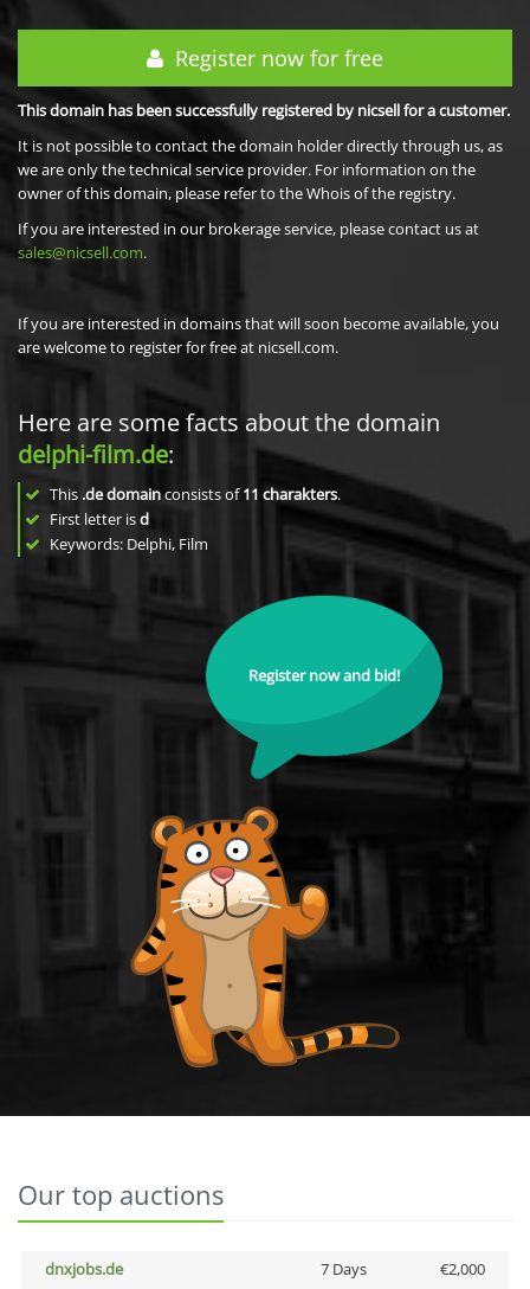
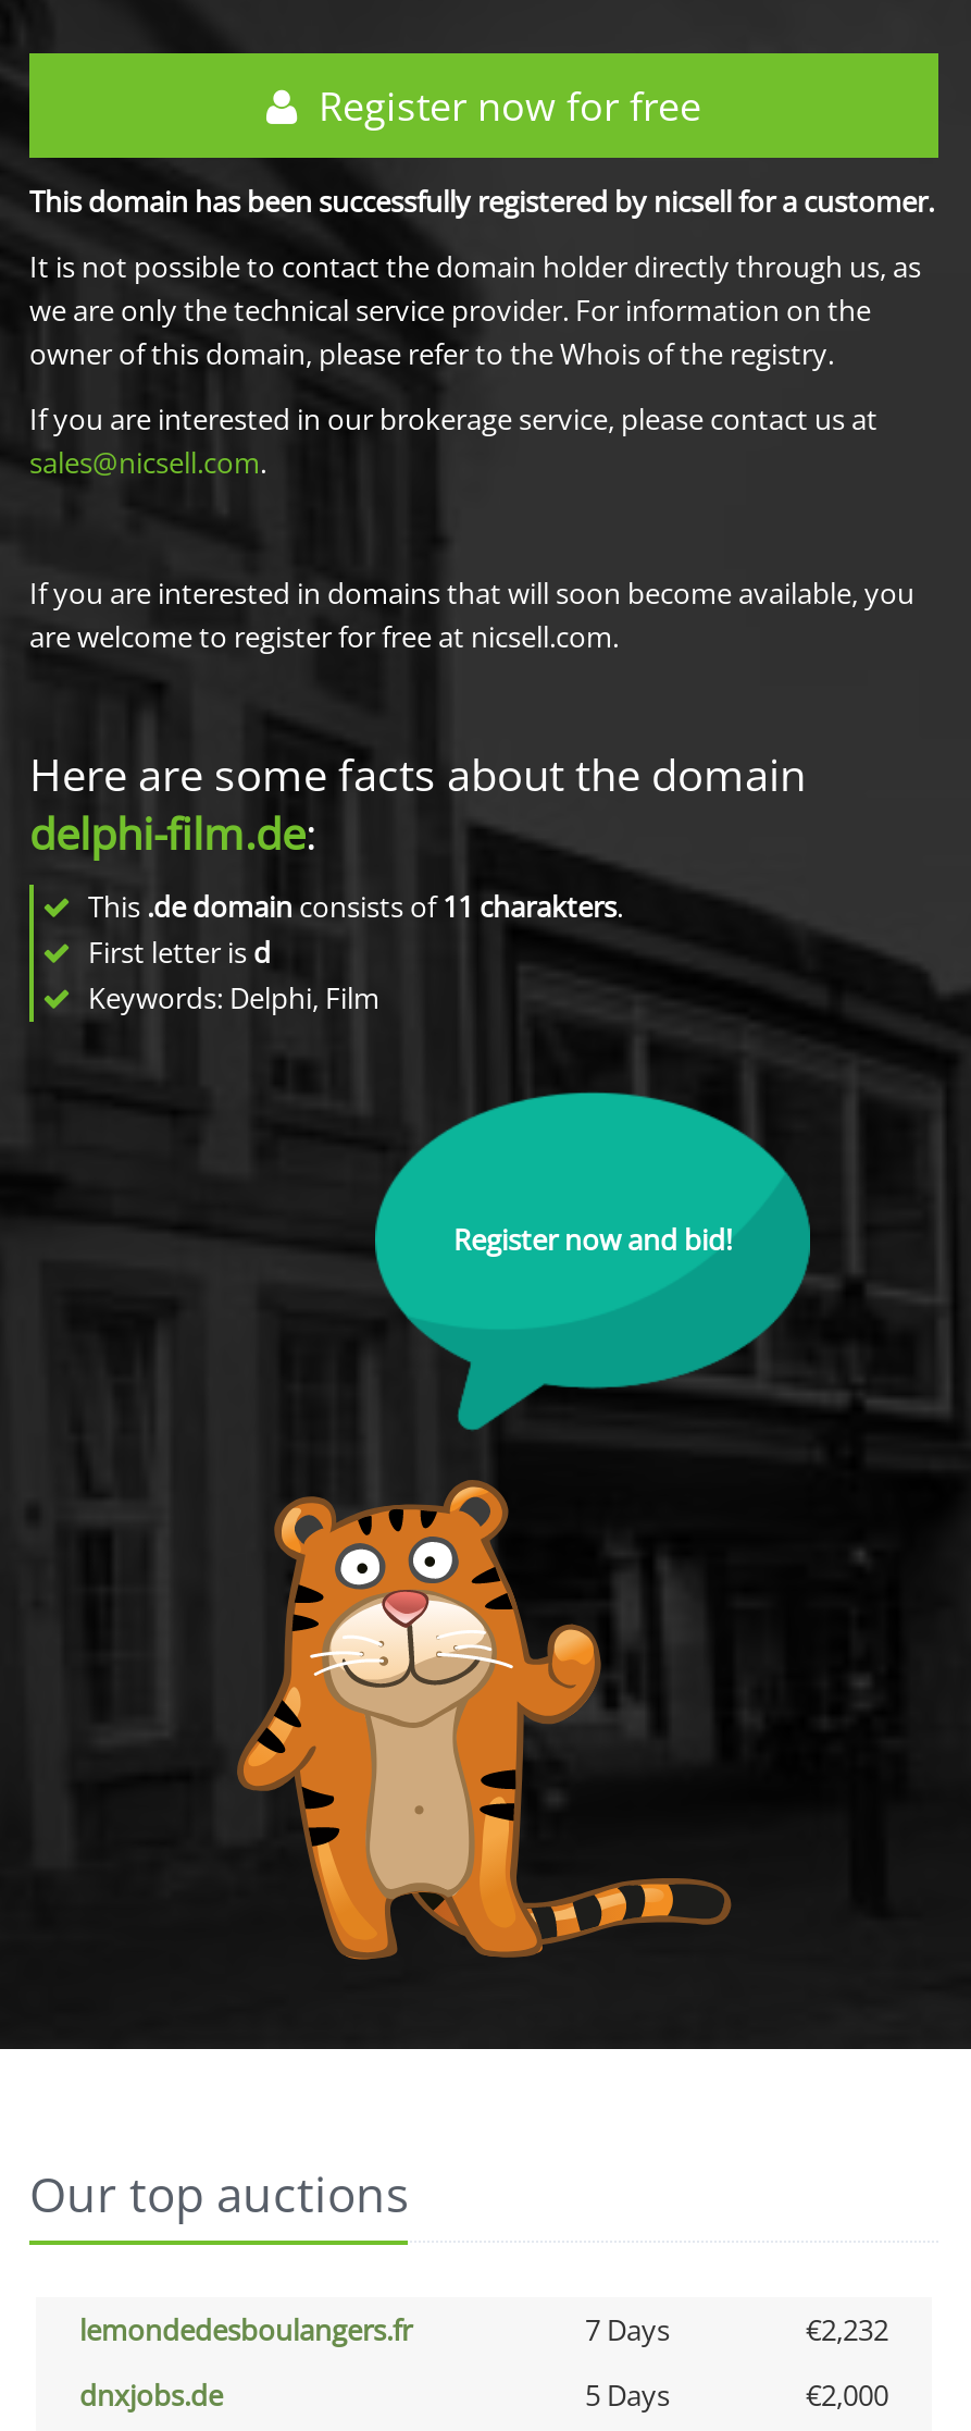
none -> [79,2310,888,2349] lemondedesboulangers.fr | 7 Days | €2,232
[320,1258,366,1280] 7 Days -> [585,2376,670,2415] 5 Days

